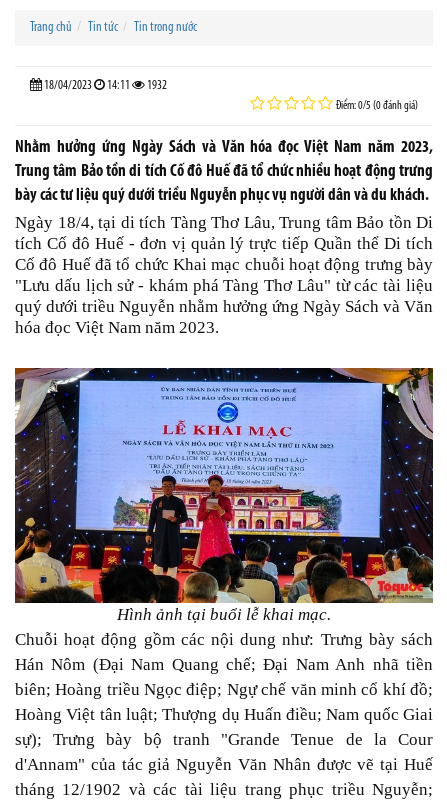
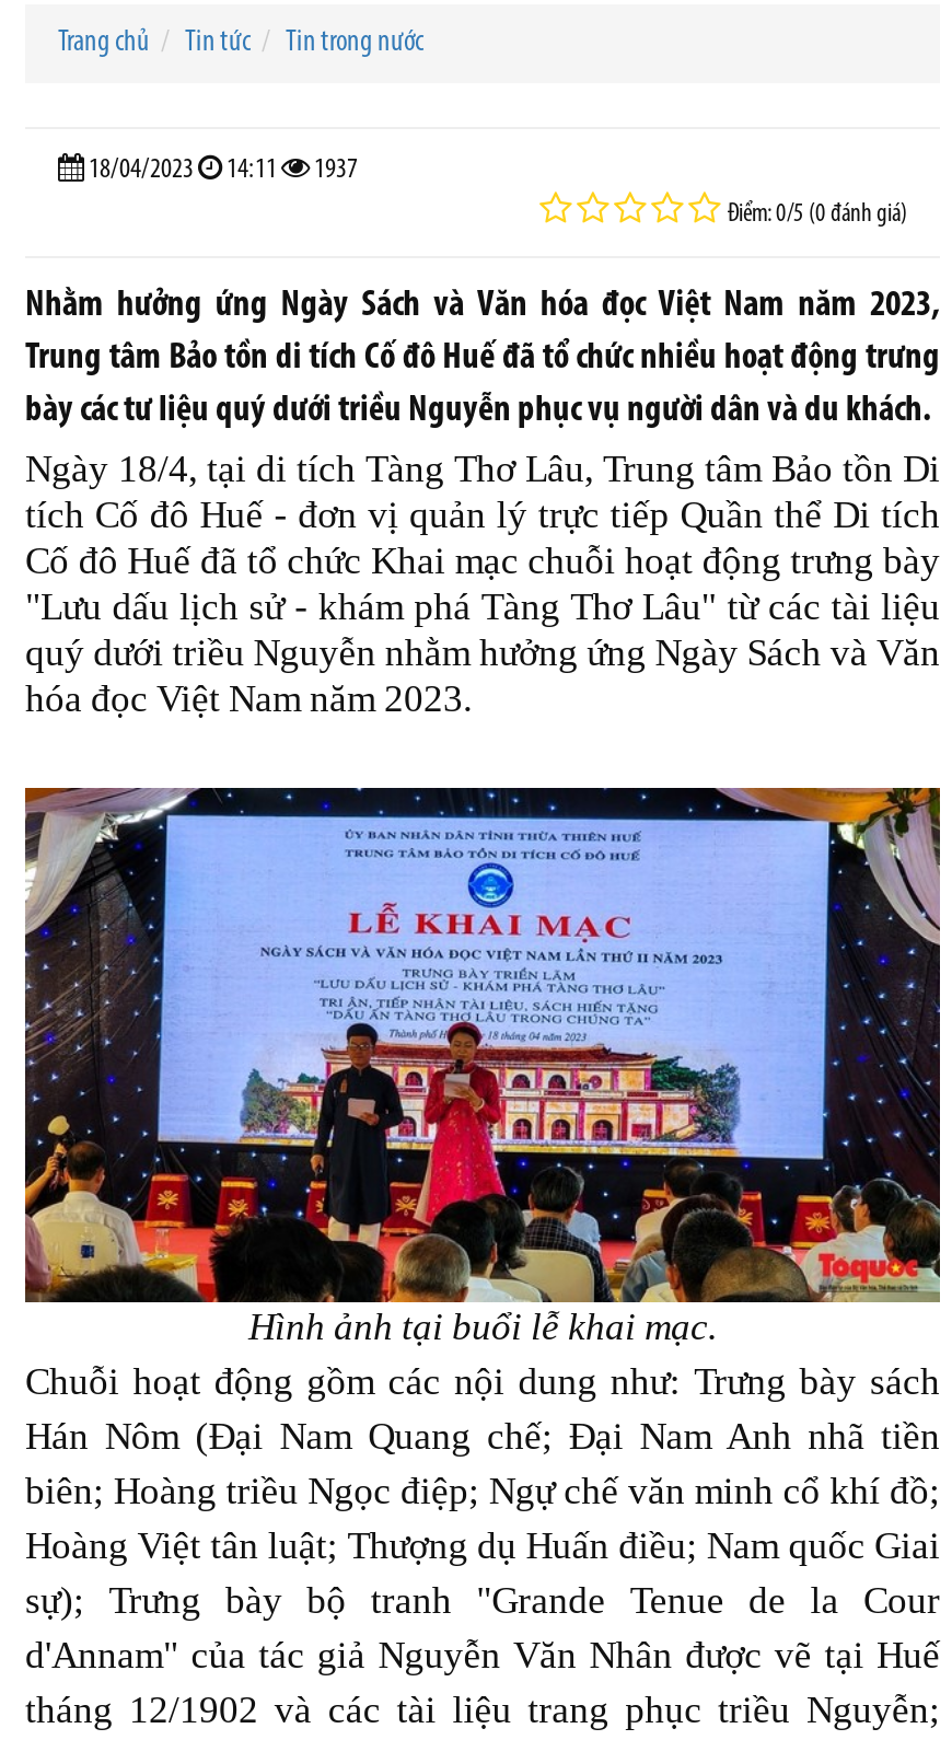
[42,79,167,92] 18/04/2023 14:11 1932 -> [84,155,358,184] 18/04/2023 14:11 1937

